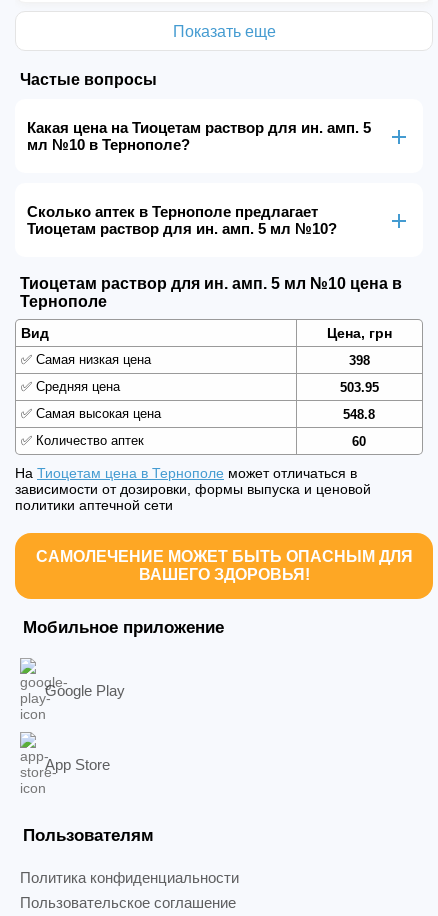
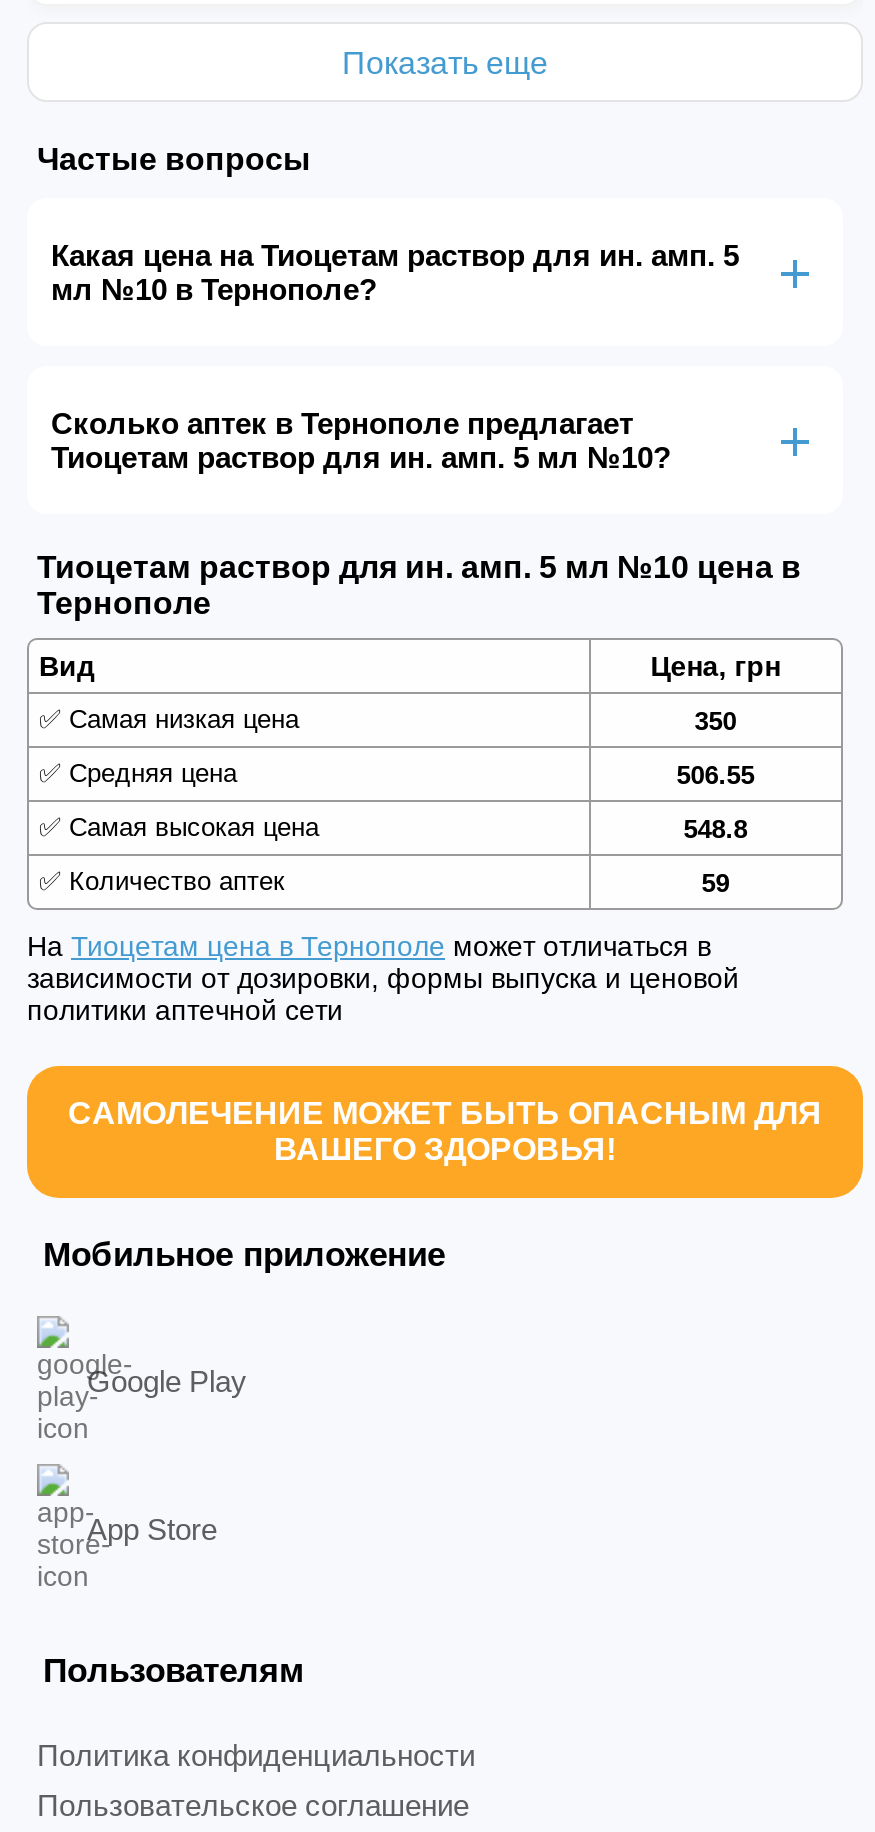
[349,352,370,367] 398 -> [695,705,737,735] 350
[340,379,379,394] 503.95 -> [677,759,755,789] 506.55
[352,433,366,448] 60 -> [701,867,729,897] 59

